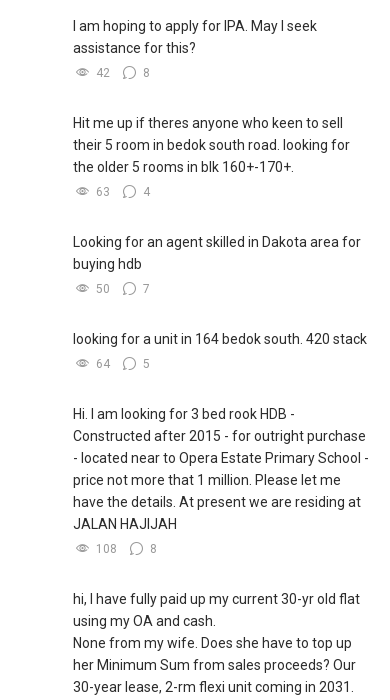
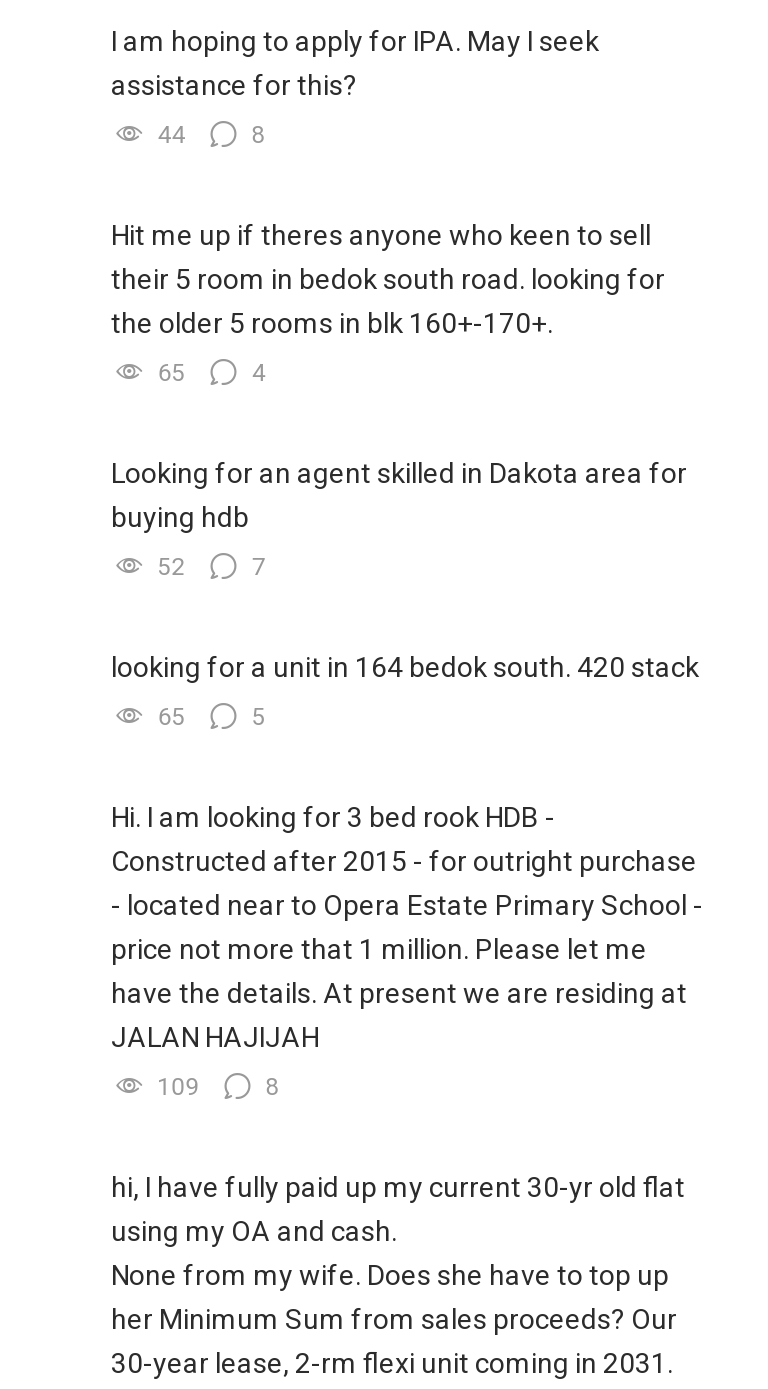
[96,66,110,80] 42 -> [157,121,185,149] 44
[96,185,110,199] 63 -> [157,359,185,387] 65
[96,282,110,296] 50 -> [157,553,185,581] 52
[96,357,110,371] 64 -> [157,703,185,731] 65
[96,542,117,556] 108 -> [157,1073,199,1101] 109

